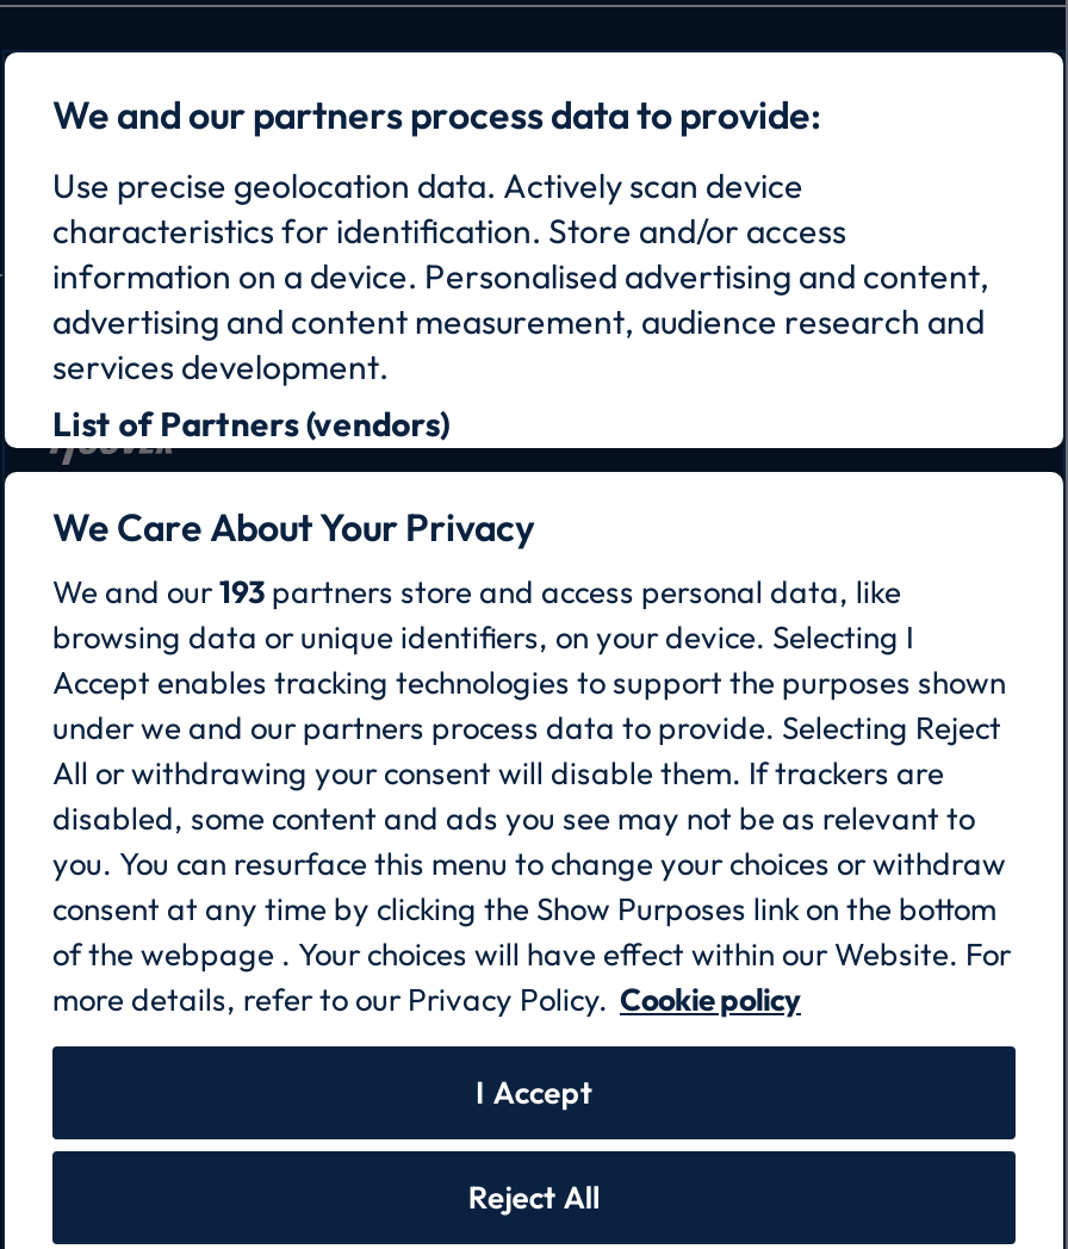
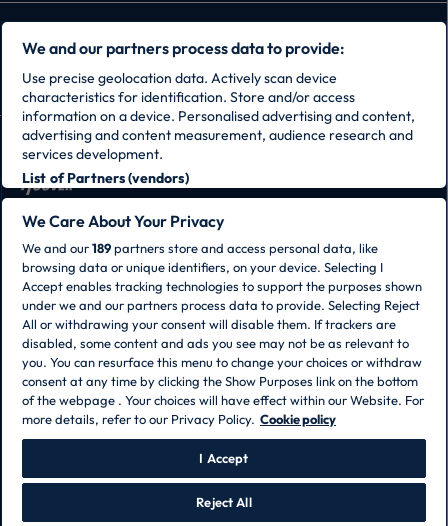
[52,572,901,610] We and our 193 partners store and access personal data, like -> [22,240,378,256] We and our 189 partners store and access personal data, like

